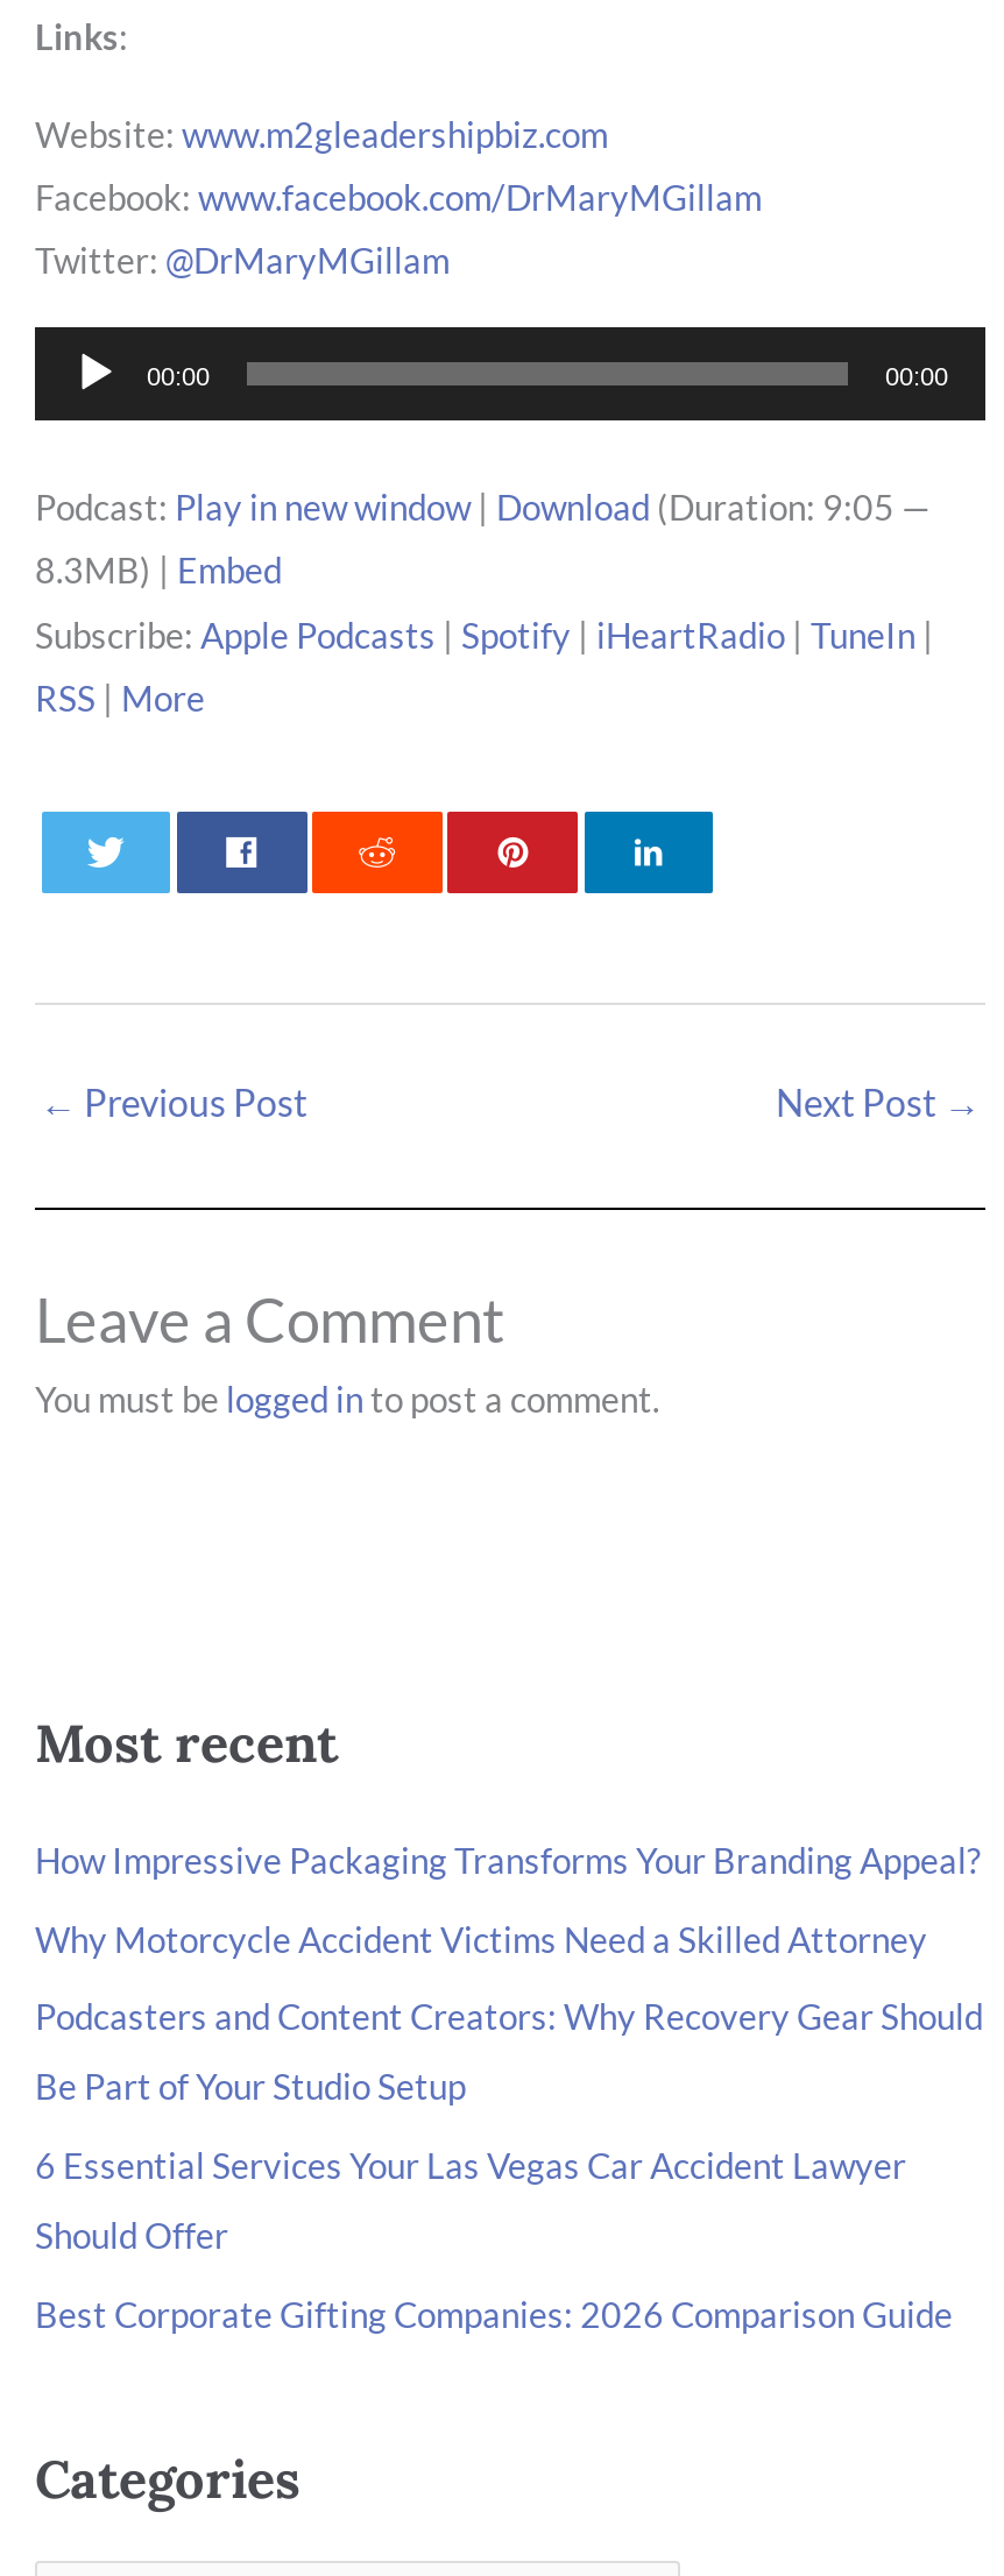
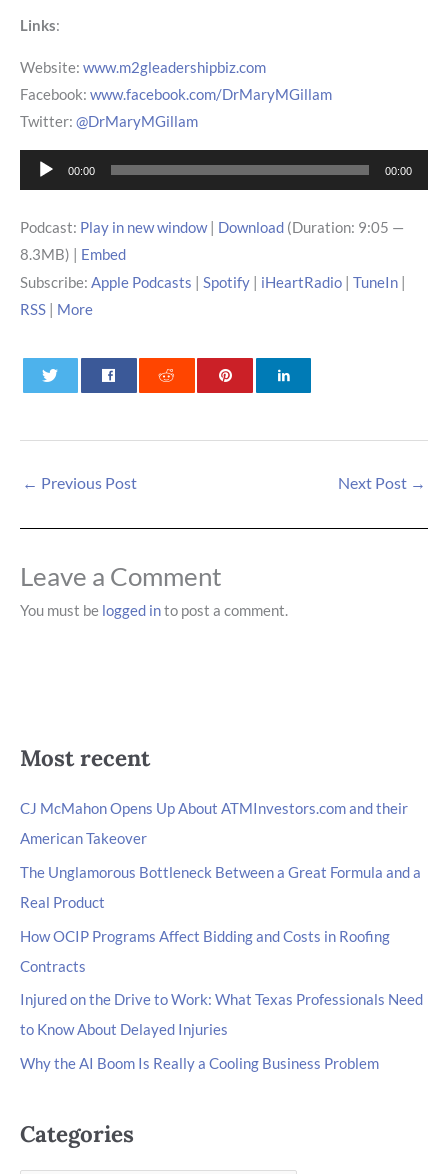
[35,1838,983,2334] How Impressive Packaging Transforms Your Branding Appeal? | Why Motorcycle Accident Victims Need a Skilled Attorney | Podcasters and Content Creators: Why Recovery Gear Should | Be Part of Your Studio Setup | 6 Essential Services Your Las Vegas Car Accident Lawyer | Should Offer | Best Corporate Gifting Companies: 2026 Comparison Guide -> [20,799,423,1072] CJ McMahon Opens Up About ATMInvestors.com and their | American Takeover | The Unglamorous Bottleneck Between a Great Formula and a | Real Product | How OCIP Programs Affect Bidding and Costs in Roofing | Contracts | Injured on the Drive to Work: What Texas Professionals Need | to Know About Delayed Injuries | Why the AI Boom Is Really a Cooling Business Problem

